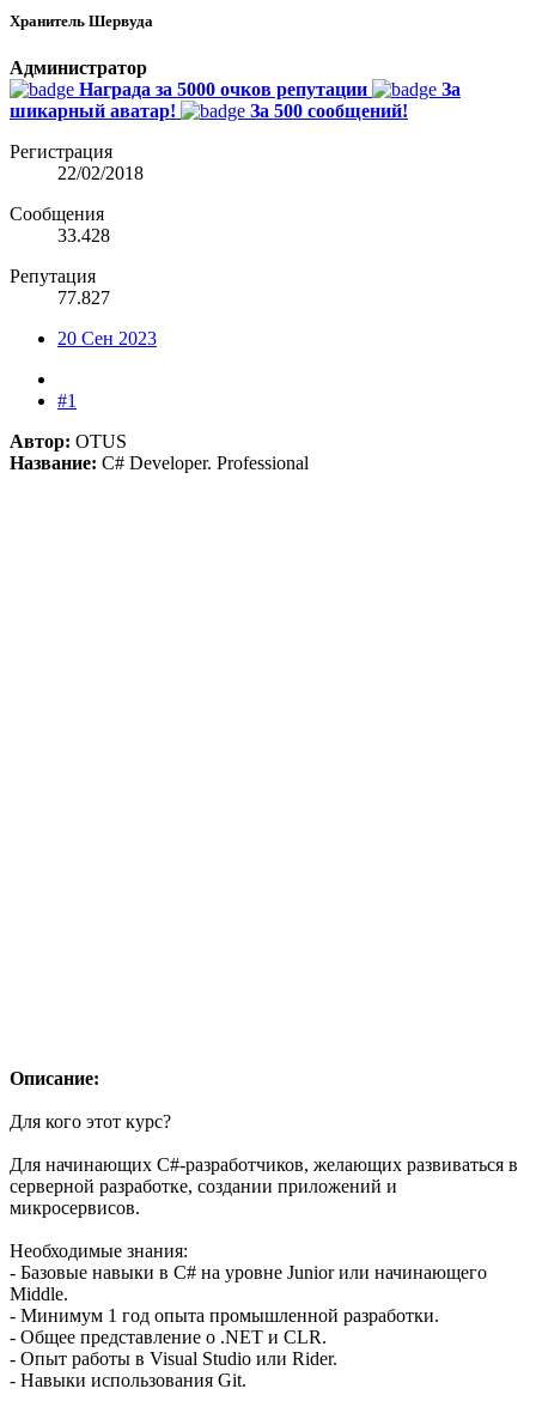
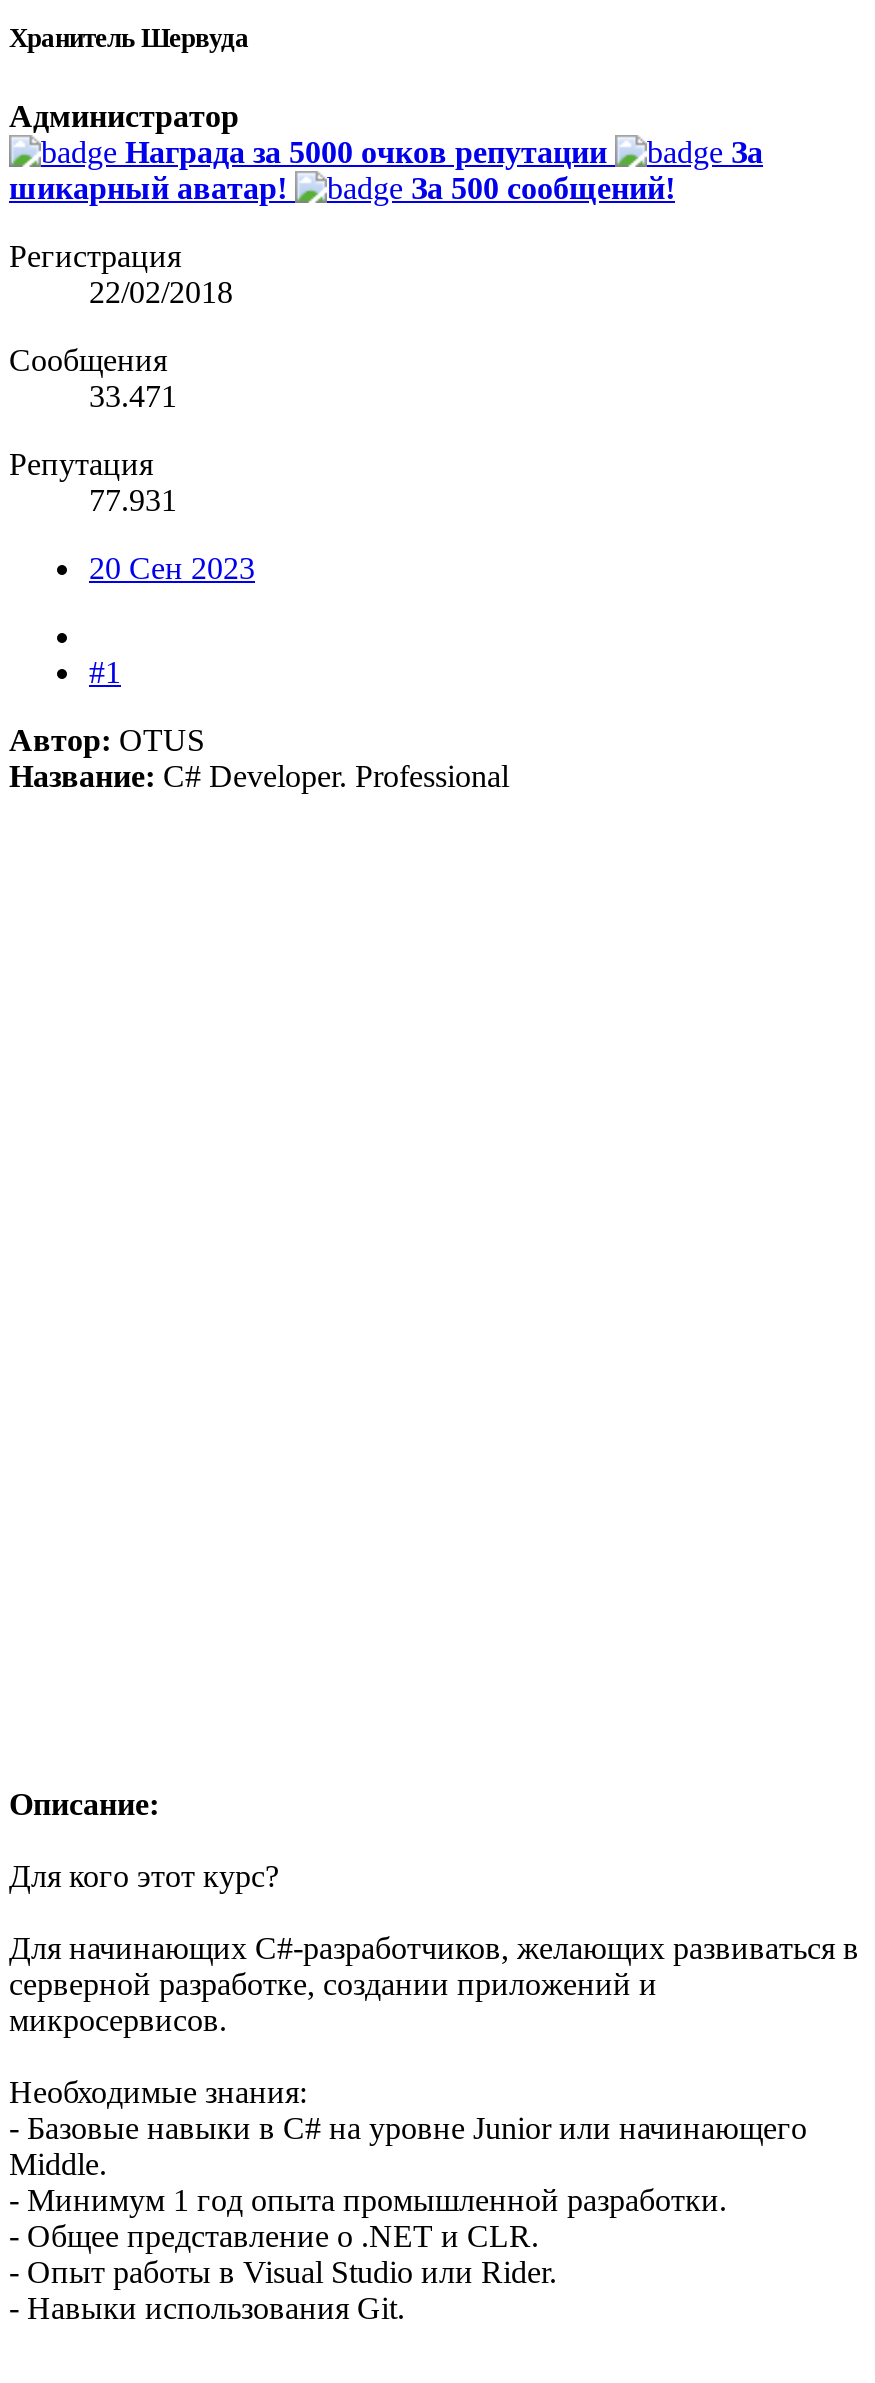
[57,225,110,245] 33.428 -> [89,379,177,413] 33.471
[57,287,110,308] 77.827 -> [89,483,177,517] 77.931

